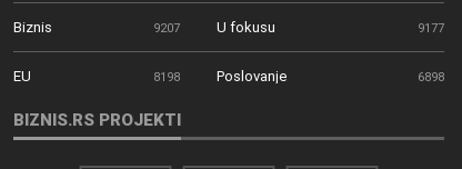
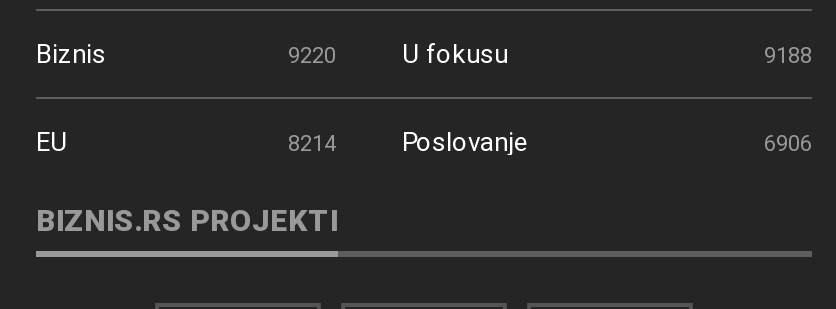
[153,21,180,36] 9207 -> [288,43,336,69] 9220
[418,21,444,36] 9177 -> [764,43,812,69] 9188
[153,70,180,85] 8198 -> [288,131,336,157] 8214
[418,70,444,85] 6898 -> [764,131,812,157] 6906

